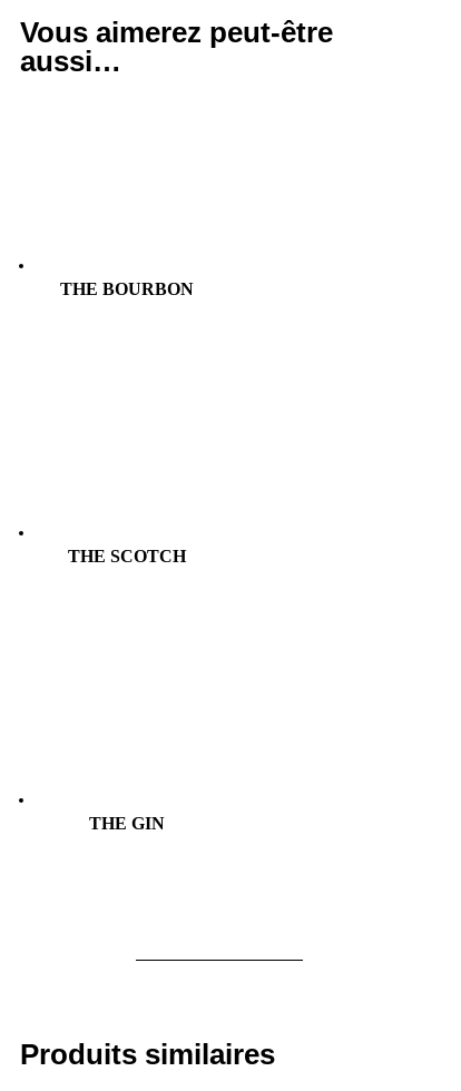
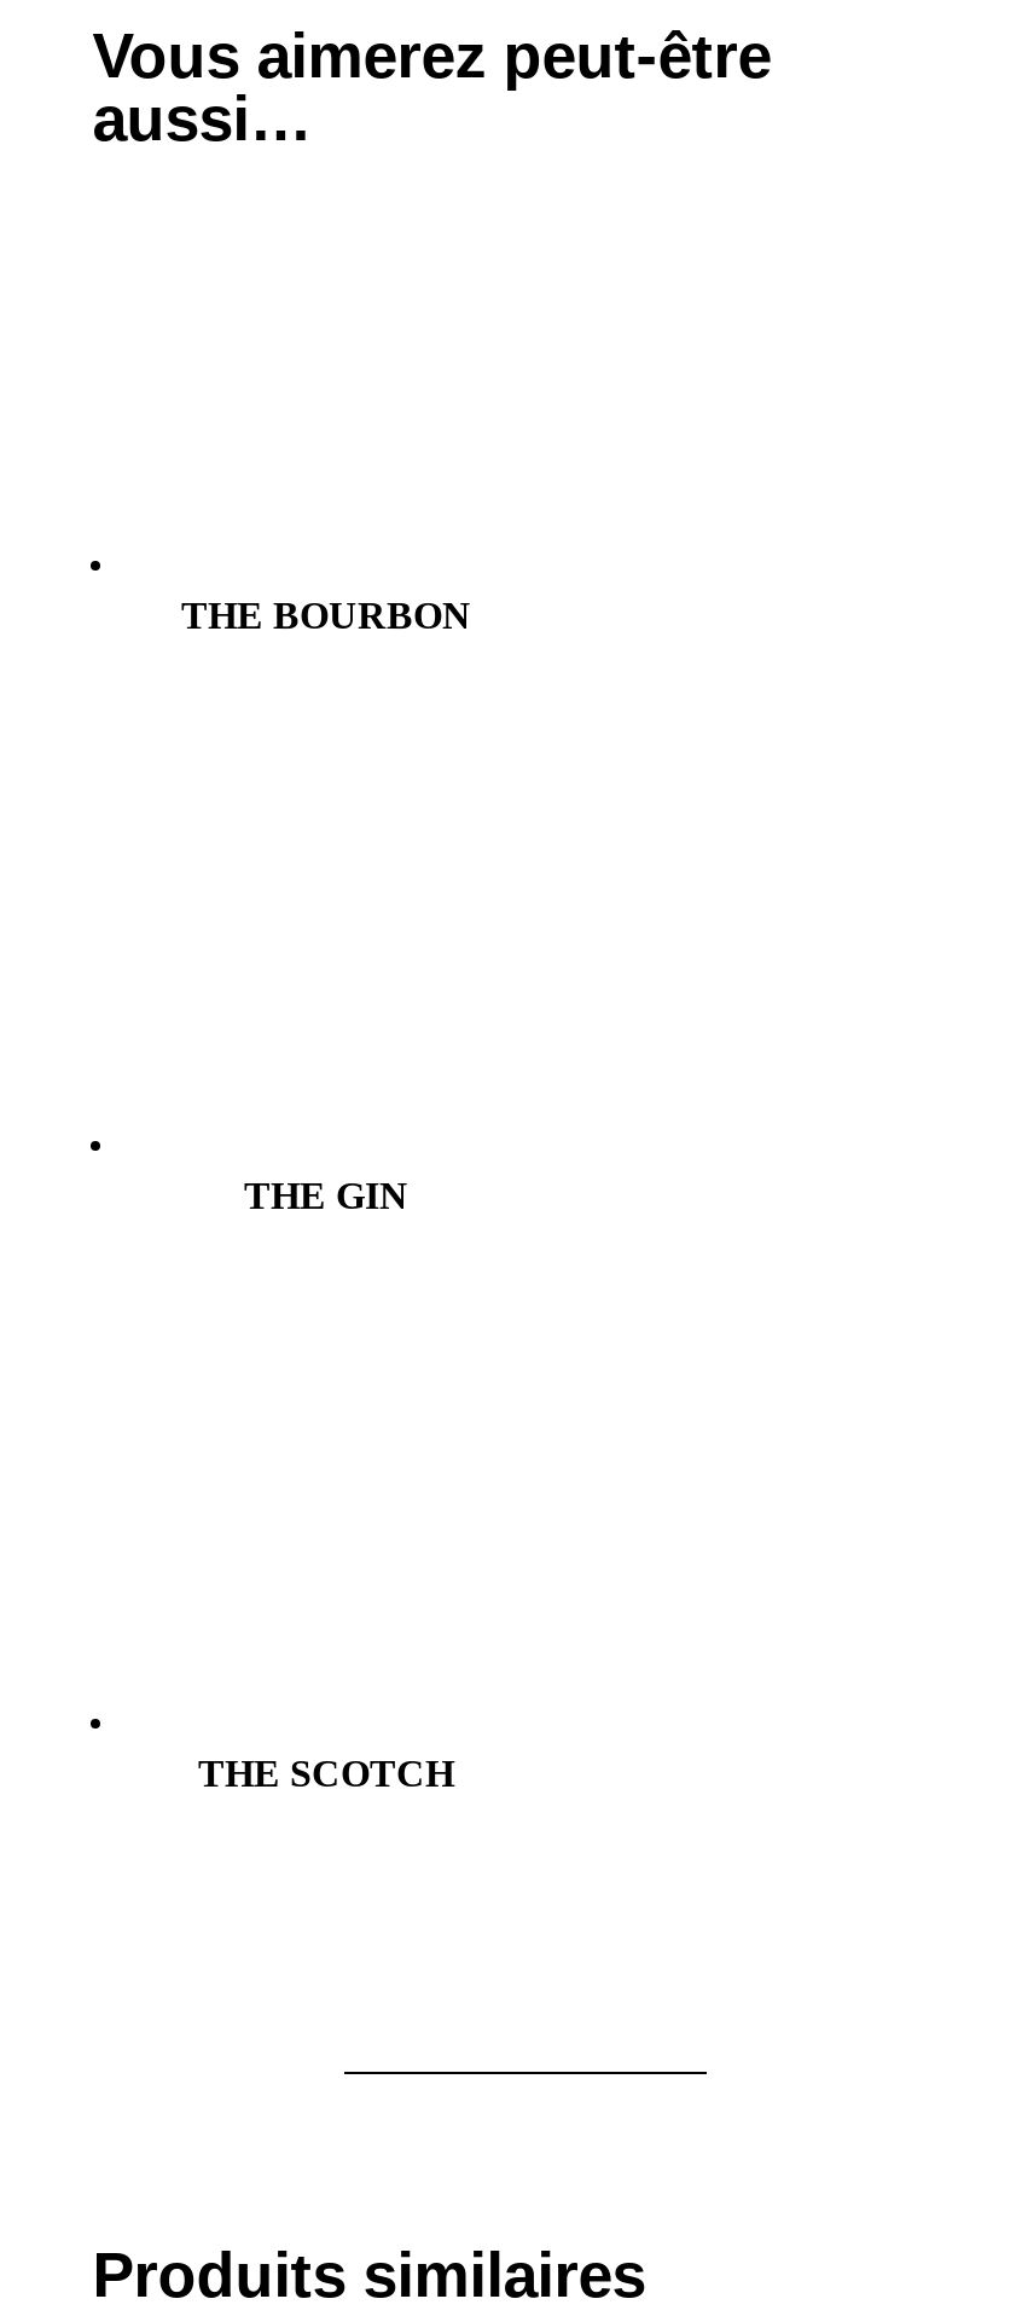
moved [68,547,186,566] -> [198,1753,454,1795]: THE SCOTCH
moved [90,814,165,833] -> [244,1173,408,1215]: THE GIN

